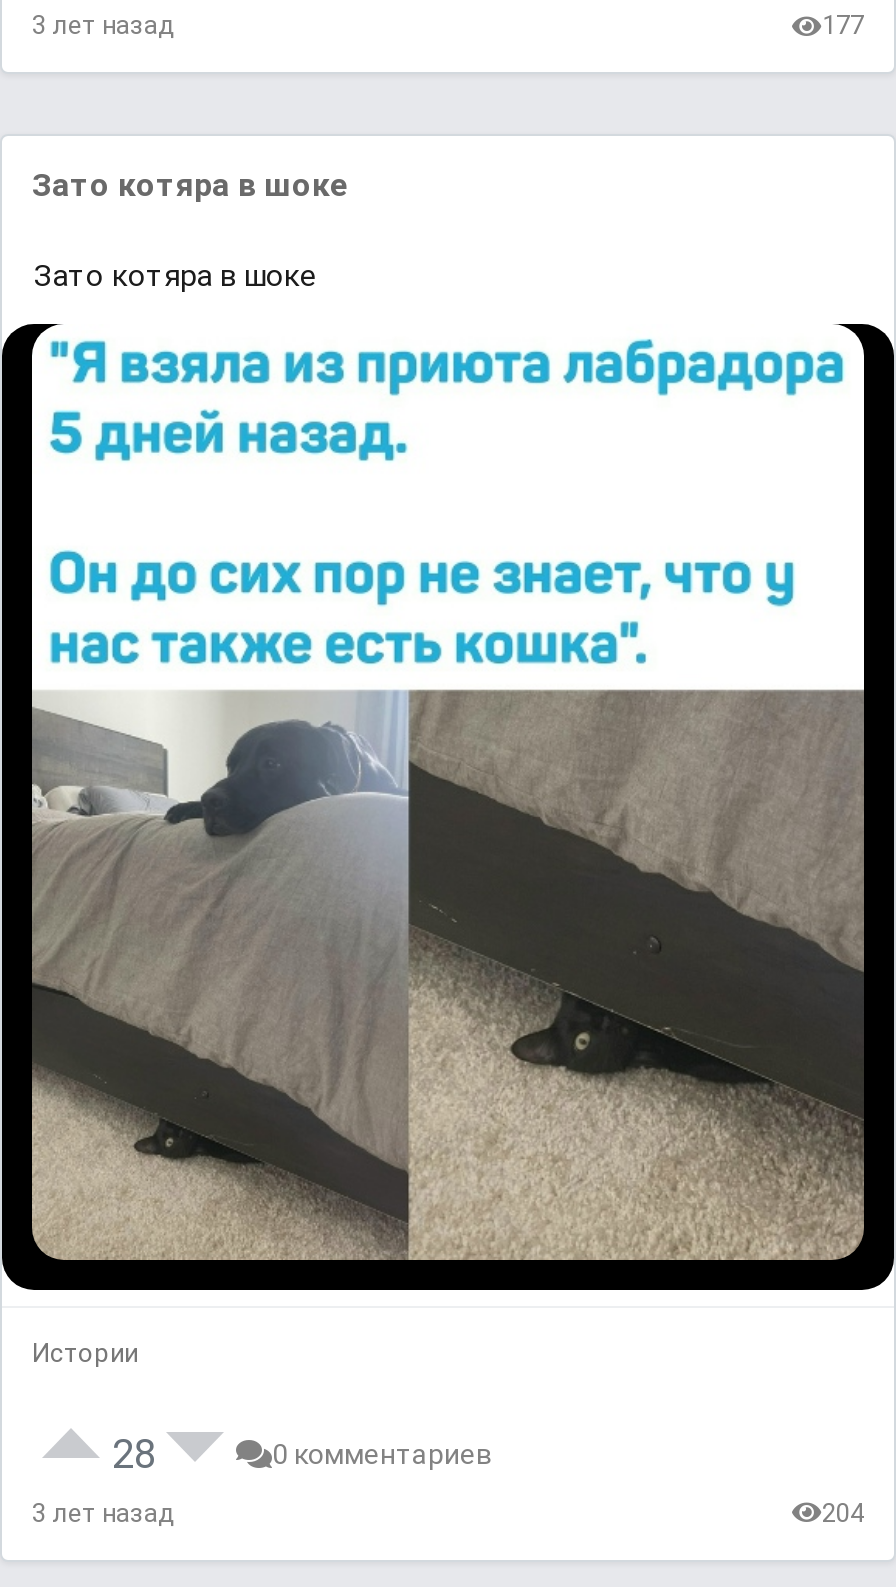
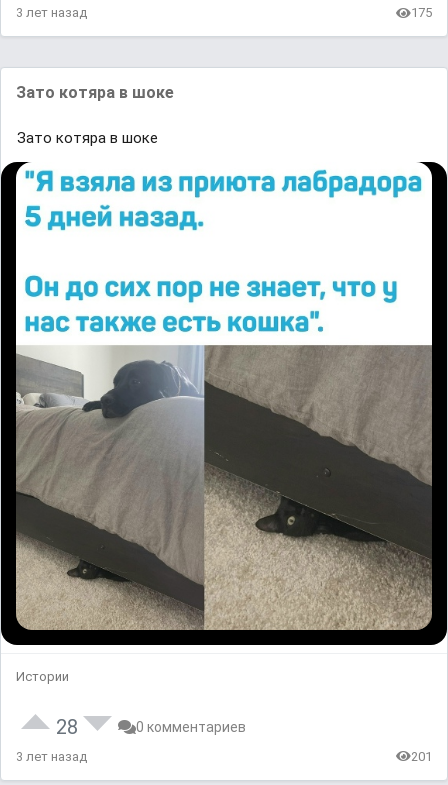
[822,10,864,40] 177 -> [411,5,432,20] 175
[822,1498,864,1528] 204 -> [411,749,432,764] 201

